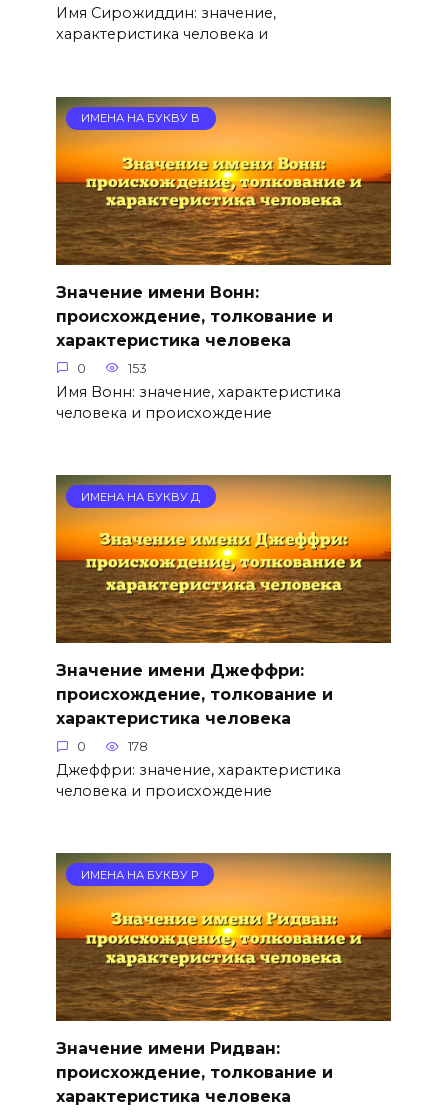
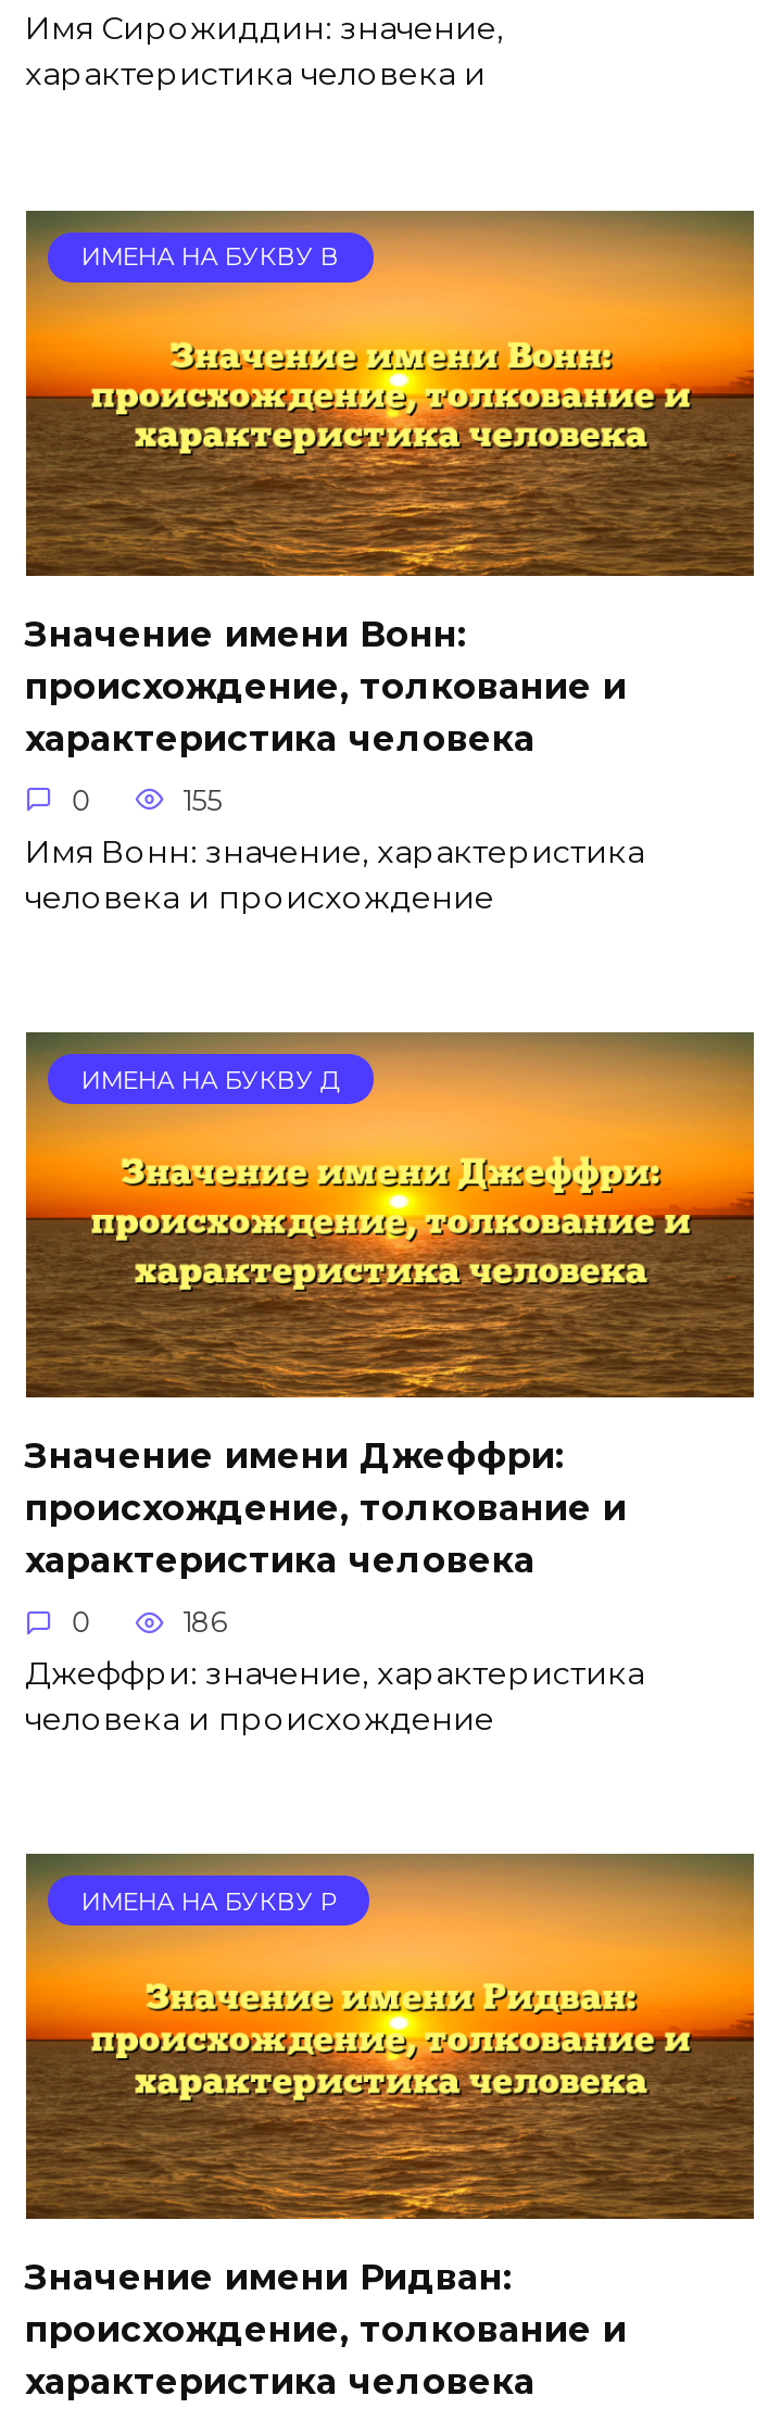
[128,361,147,376] 153 -> [182,784,222,817] 155
[128,739,148,754] 178 -> [182,1606,228,1639] 186

